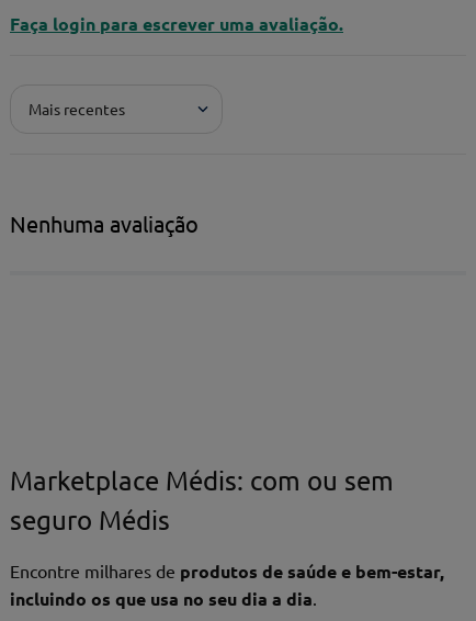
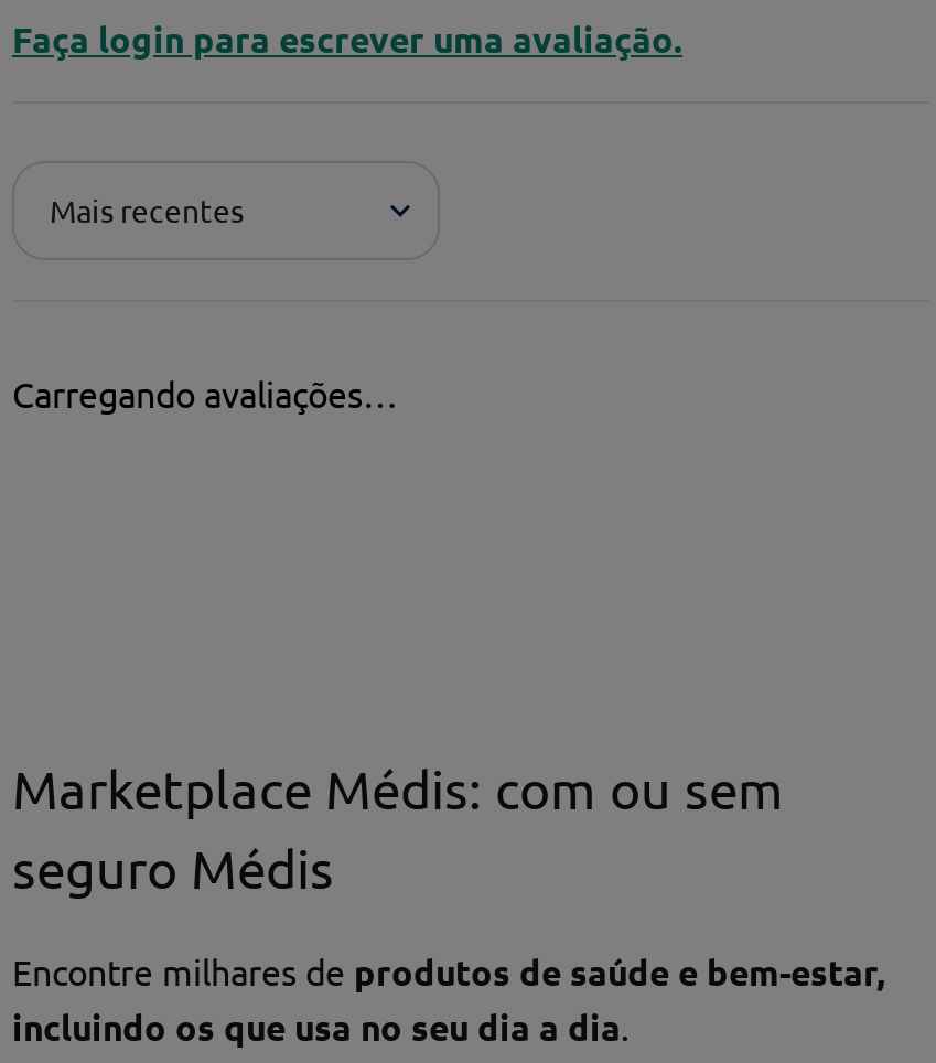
[10,210,199,237] Nenhuma avaliação -> [12,371,398,415] Carregando avaliações…

